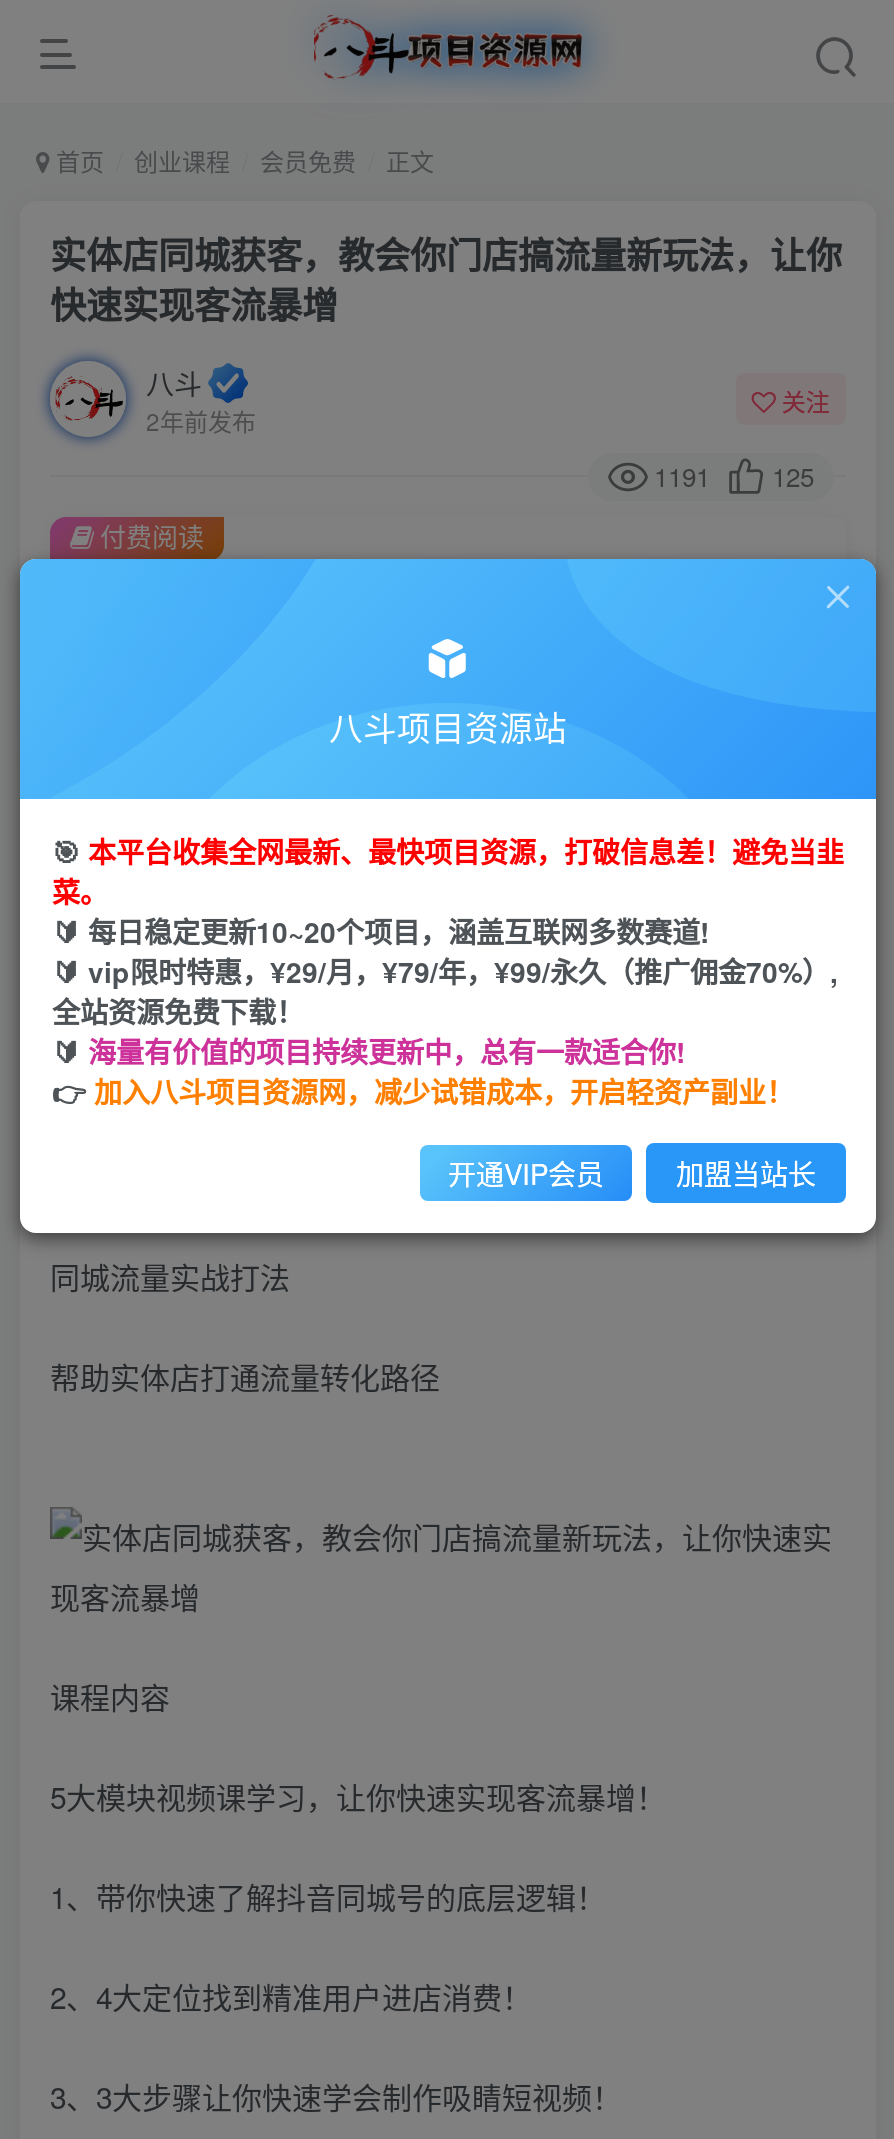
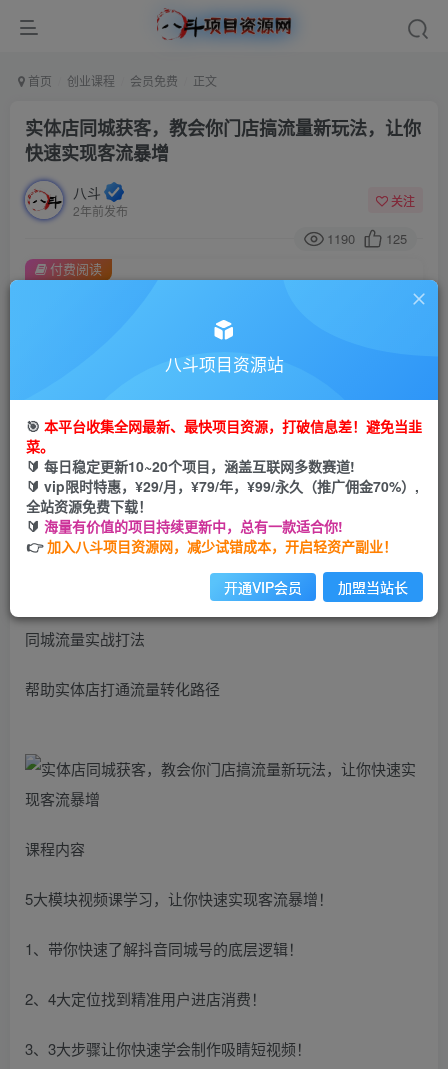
[654,457,814,495] 1191 125 -> [327,229,407,248] 1190 125

